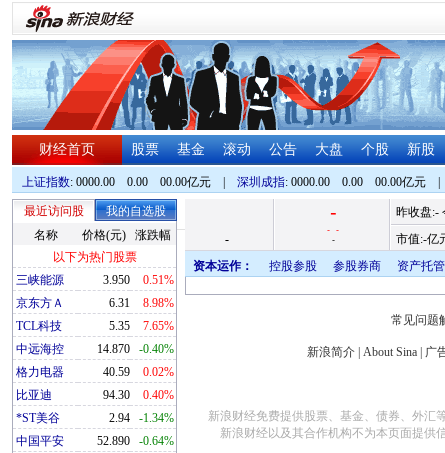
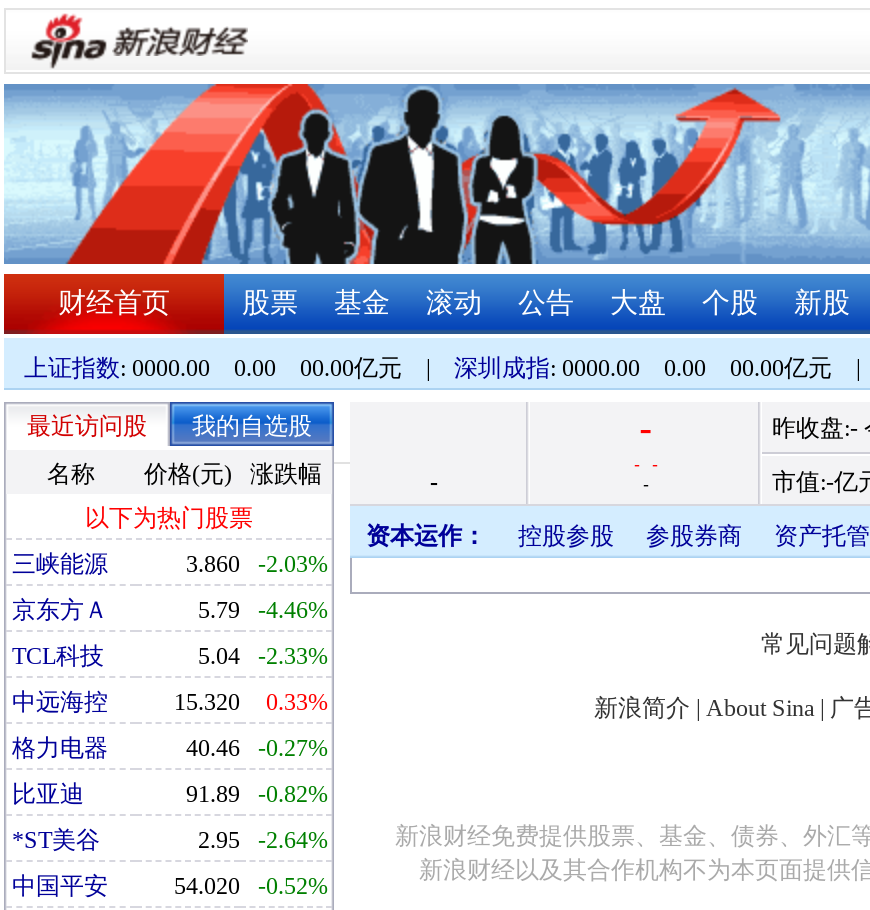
[103,273,130,287] 3.950 -> [186,550,240,578] 3.860
[143,273,174,287] 0.51% -> [258,550,328,578] -2.03%
[109,296,130,310] 6.31 -> [198,596,240,624] 5.79
[143,296,174,310] 8.98% -> [258,596,328,624] -4.46%
[109,319,130,333] 5.35 -> [198,642,240,670] 5.04
[143,319,174,333] 7.65% -> [258,642,328,670] -2.33%
[97,342,130,356] 14.870 -> [174,688,240,716] 15.320
[139,342,174,356] -0.40% -> [266,688,328,716] 0.33%
[103,365,130,379] 40.59 -> [186,734,240,762] 40.46
[143,365,174,379] 0.02% -> [258,734,328,762] -0.27%
[103,388,130,402] 94.30 -> [186,780,240,808] 91.89
[143,388,174,402] 0.40% -> [258,780,328,808] -0.82%
[109,411,130,425] 2.94 -> [198,826,240,854] 2.95
[139,411,174,425] -1.34% -> [258,826,328,854] -2.64%
[97,434,130,448] 52.890 -> [174,872,240,900] 54.020
[139,434,174,448] -0.64% -> [258,872,328,900] -0.52%

